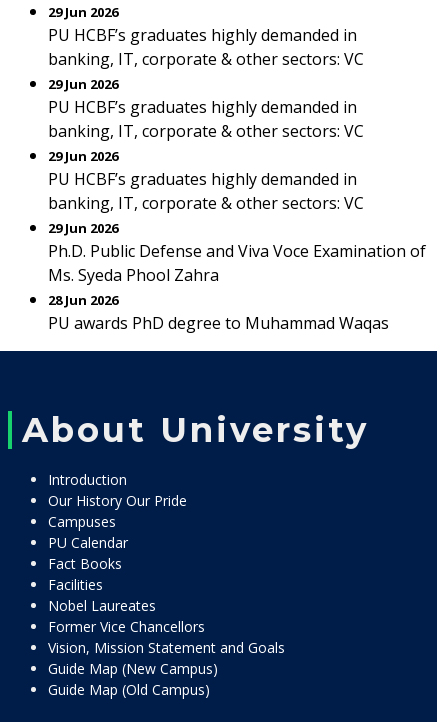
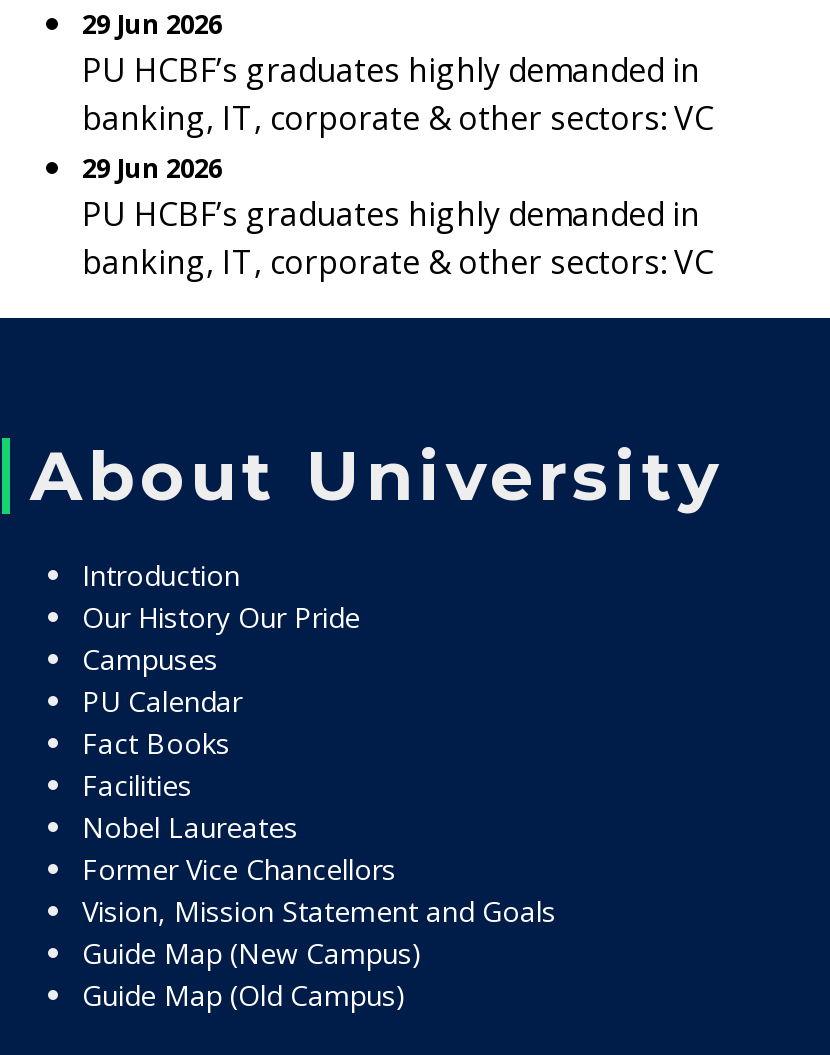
[48,147,426,334] 29 Jun 2026 | PU HCBF’s graduates highly demanded in | banking, IT, corporate & other sectors: VC | 29 Jun 2026 | Ph.D. Public Defense and Viva Voce Examination of | Ms. Syeda Phool Zahra | 28 Jun 2026 | PU awards PhD degree to Muhammad Waqas -> none

